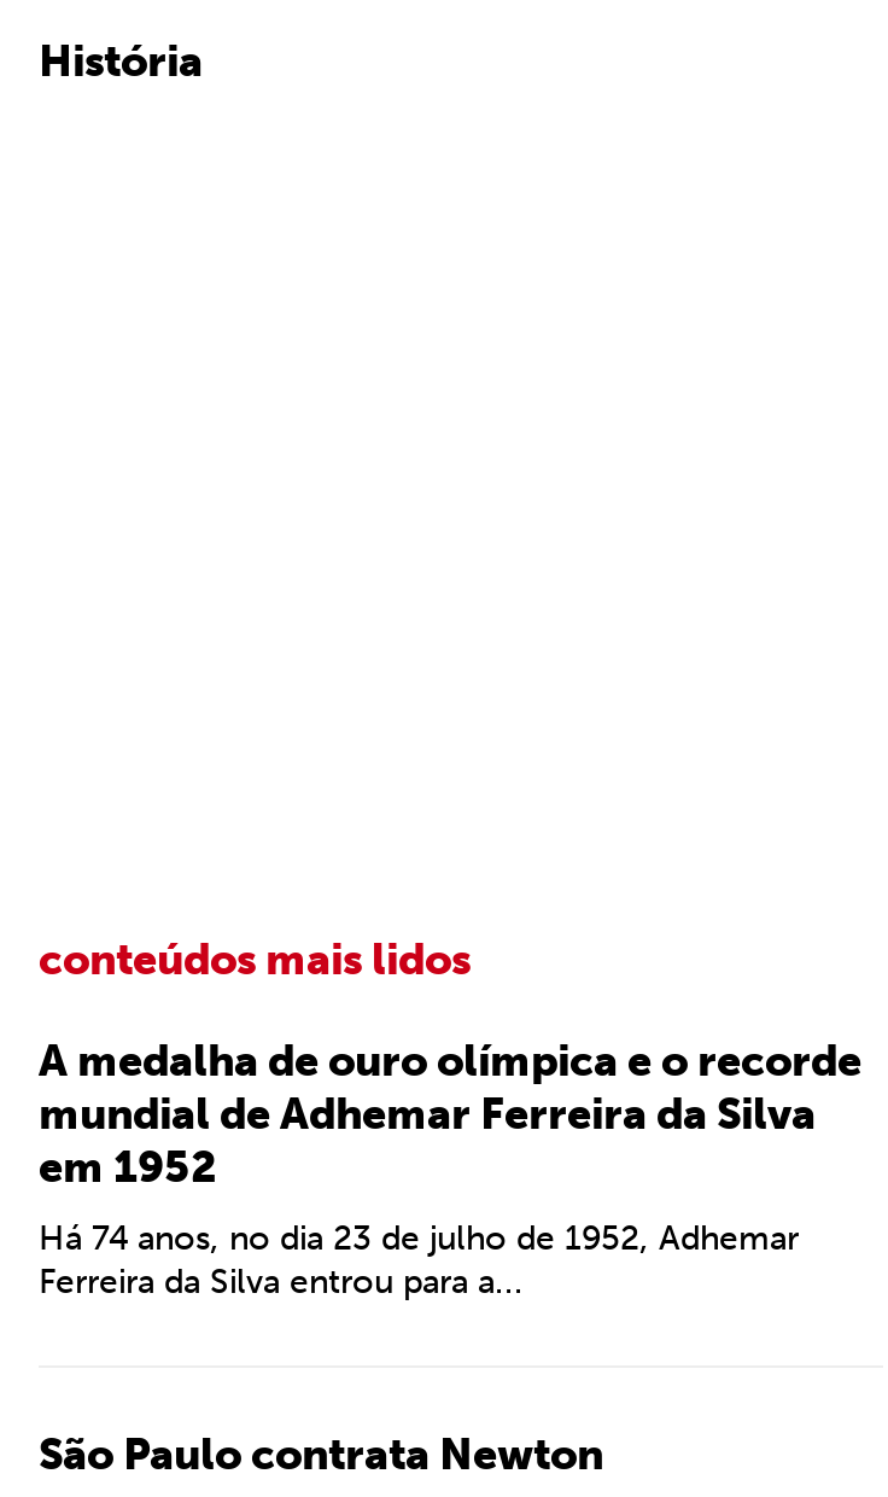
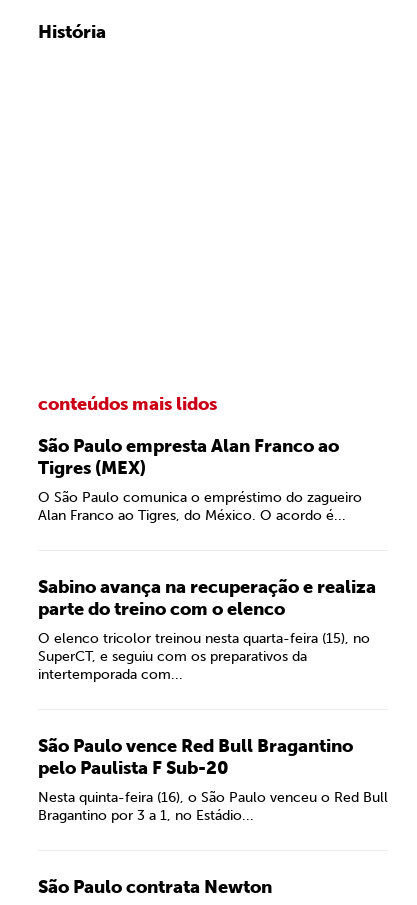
[39,1035,861,1303] A medalha de ouro olímpica e o recorde | mundial de Adhemar Ferreira da Silva | em 1952 | Há 74 anos, no dia 23 de julho de 1952, Adhemar | Ferreira da Silva entrou para a... -> [38,435,388,824] São Paulo empresta Alan Franco ao | Tigres (MEX) | O São Paulo comunica o empréstimo do zagueiro | Alan Franco ao Tigres, do México. O acordo é... | Sabino avança na recuperação e realiza | parte do treino com o elenco | O elenco tricolor treinou nesta quarta-feira (15), no | SuperCT, e seguiu com os preparativos da | intertemporada com... | São Paulo vence Red Bull Bragantino | pelo Paulista F Sub-20 | Nesta quinta-feira (16), o São Paulo venceu o Red Bull | Bragantino por 3 a 1, no Estádio...

